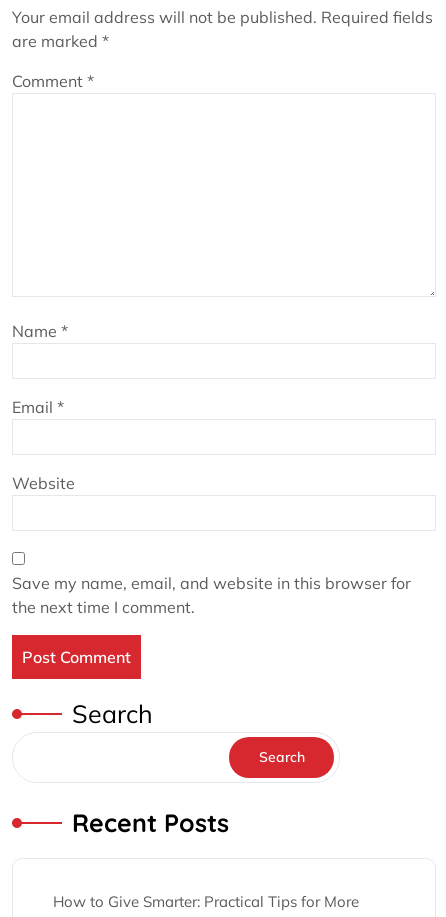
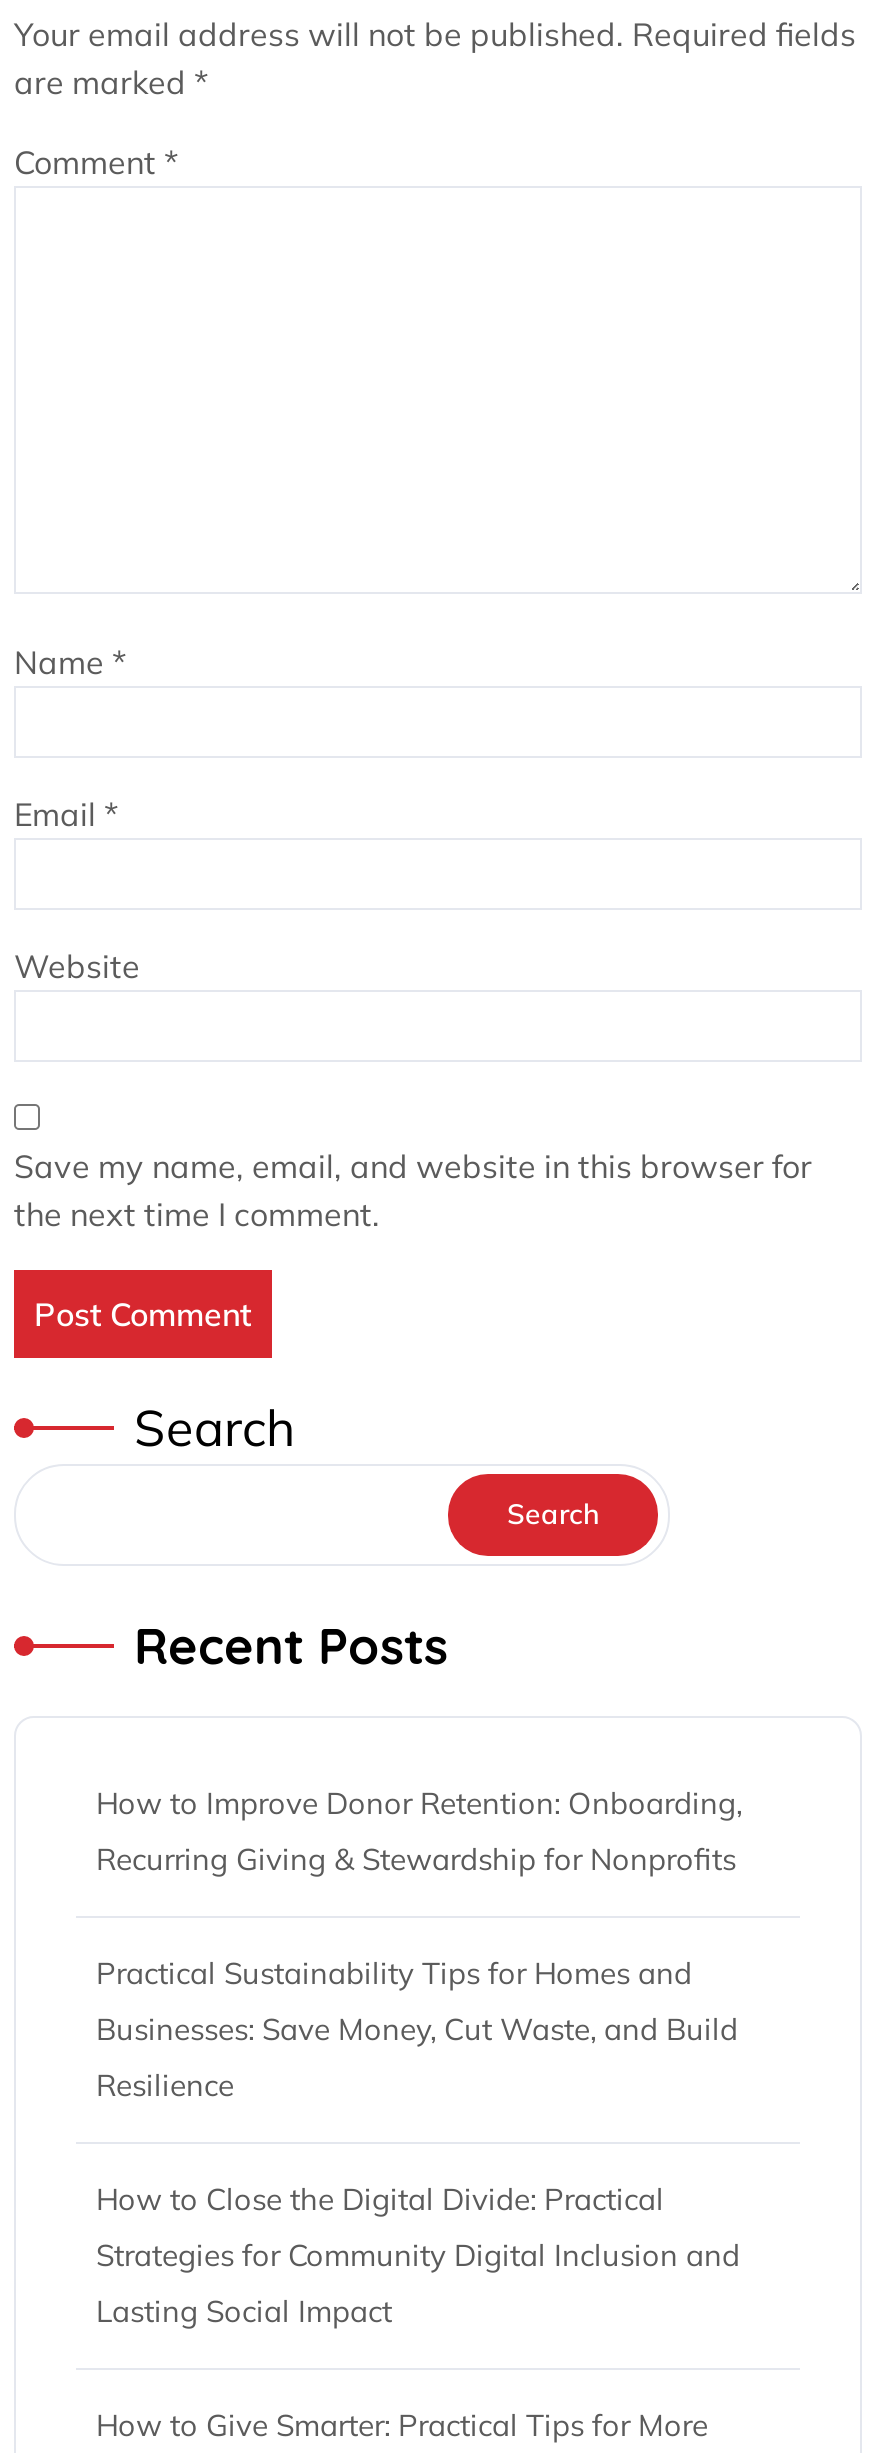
none -> [96,1784,742,2330] How to Improve Donor Retention: Onboarding, | Recurring Giving & Stewardship for Nonprofits | Practical Sustainability Tips for Homes and | Businesses: Save Money, Cut Waste, and Build | Resilience | How to Close the Digital Divide: Practical | Strategies for Community Digital Inclusion and | Lasting Social Impact

